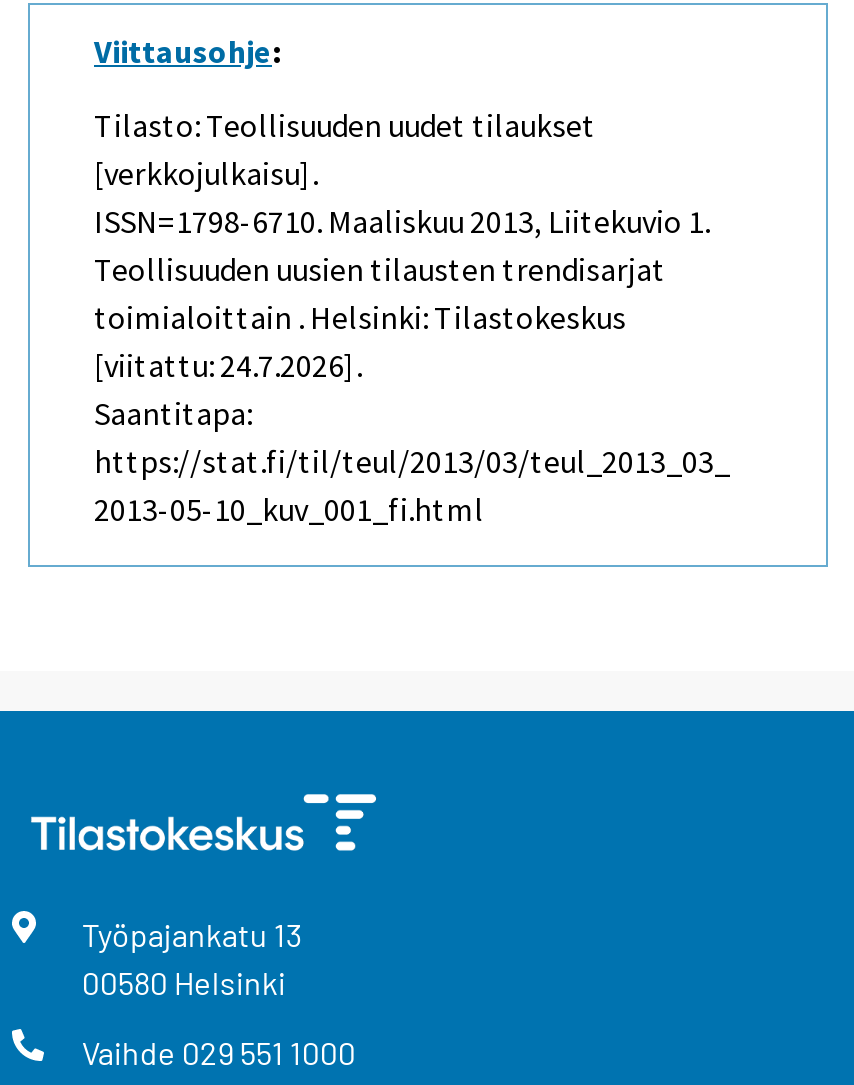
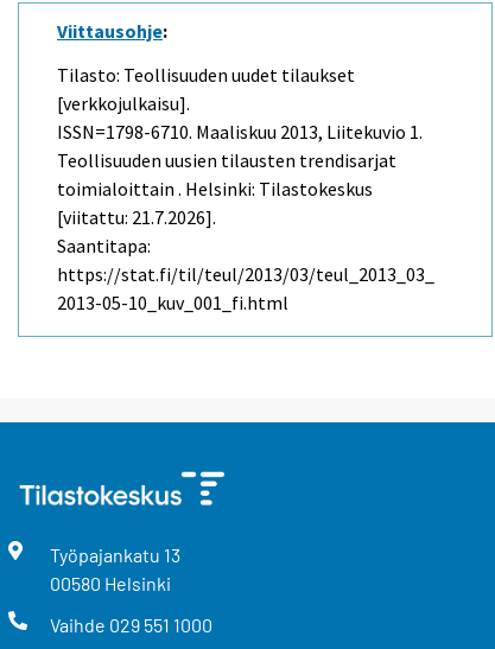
[94,344,362,384] [viitattu: 24.7.2026]. -> [57,205,216,228] [viitattu: 21.7.2026].

